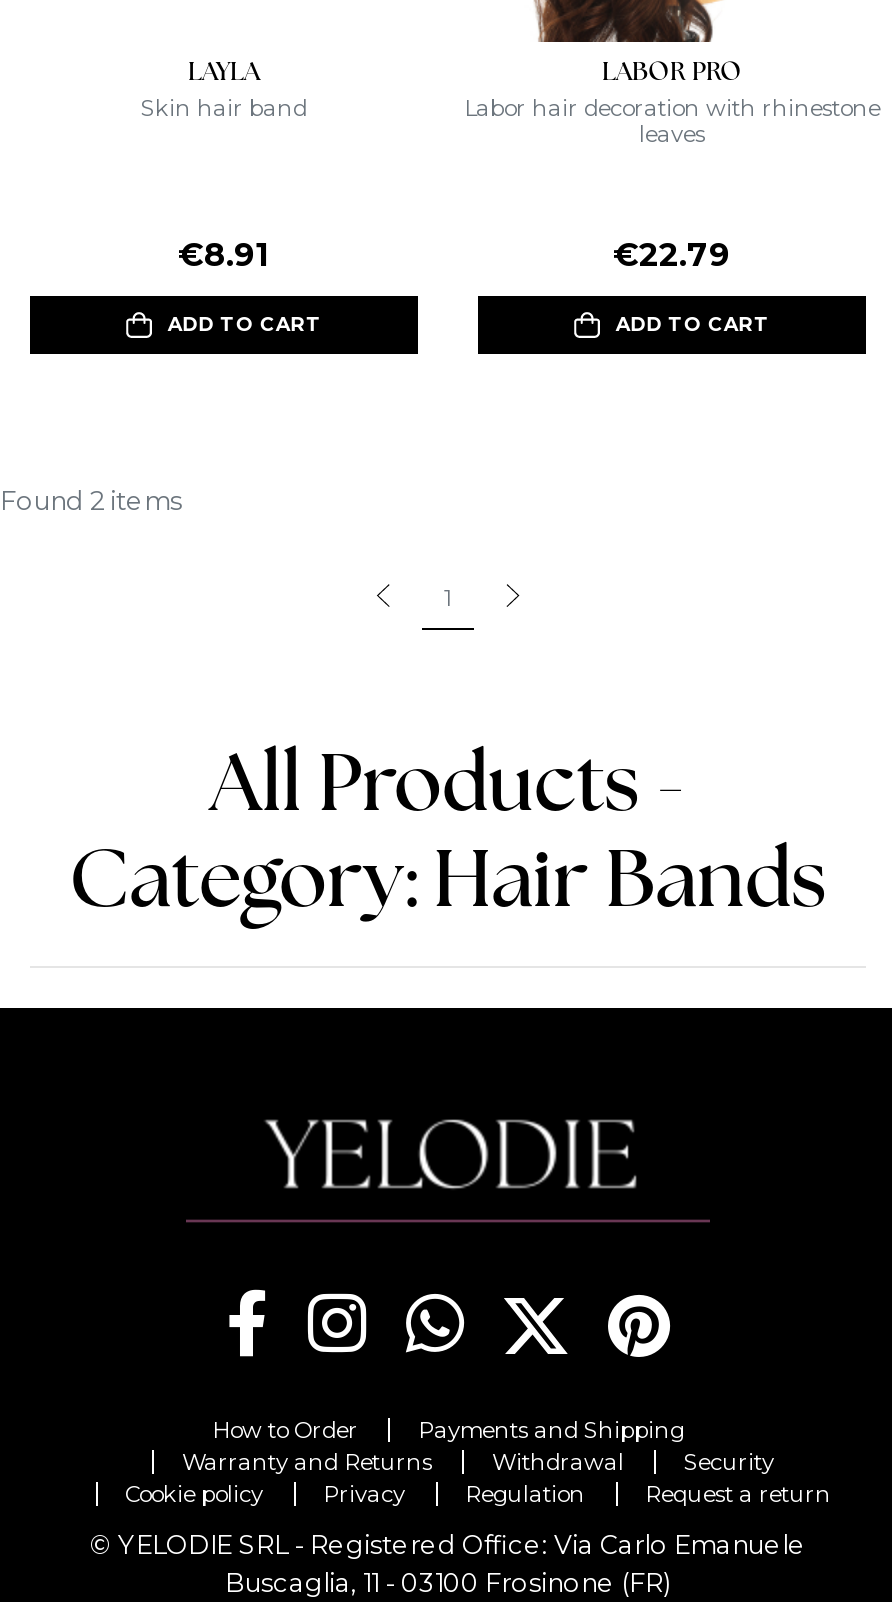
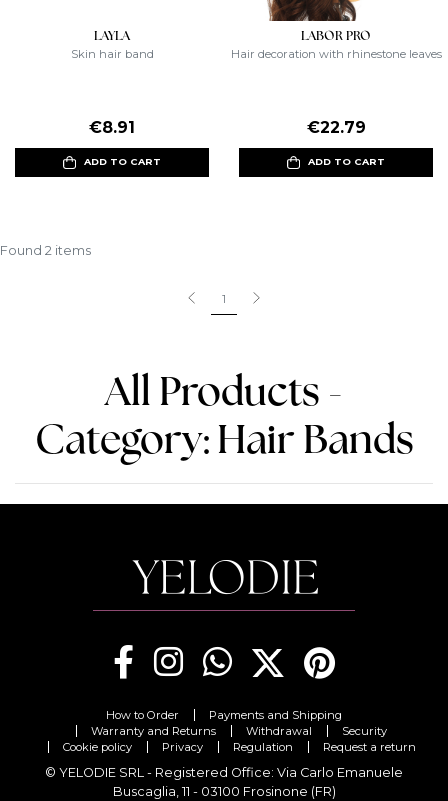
[464,94,880,148] Labor hair decoration with rhinestone | leaves -> [230,47,441,61] Hair decoration with rhinestone leaves

